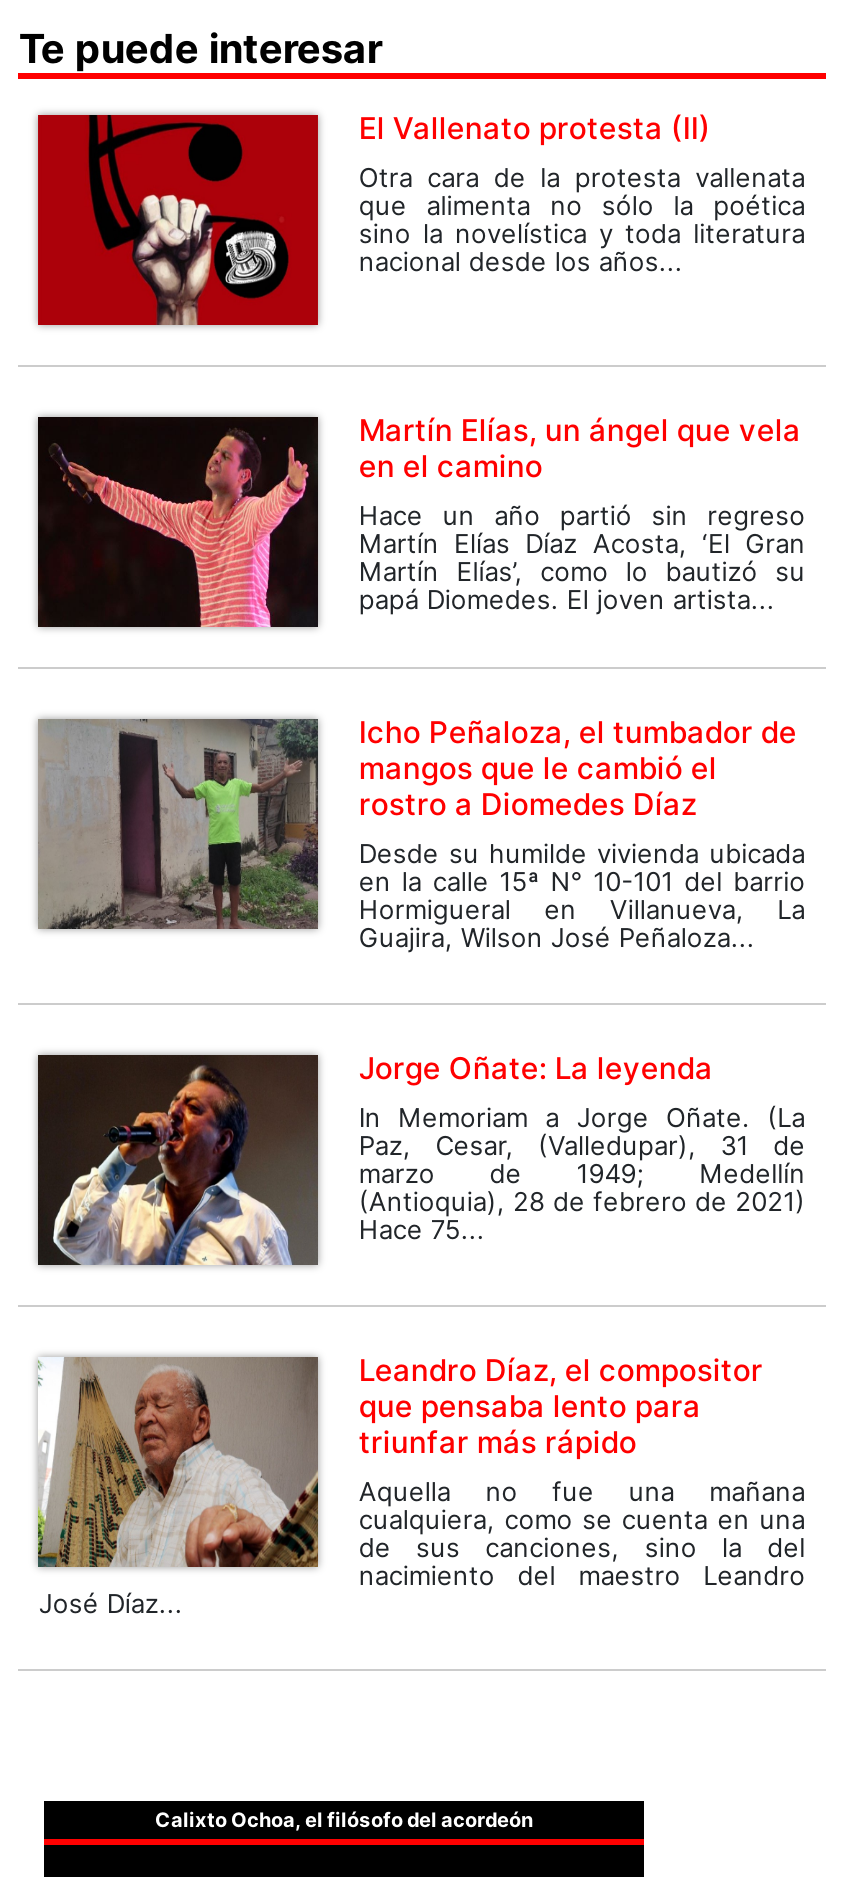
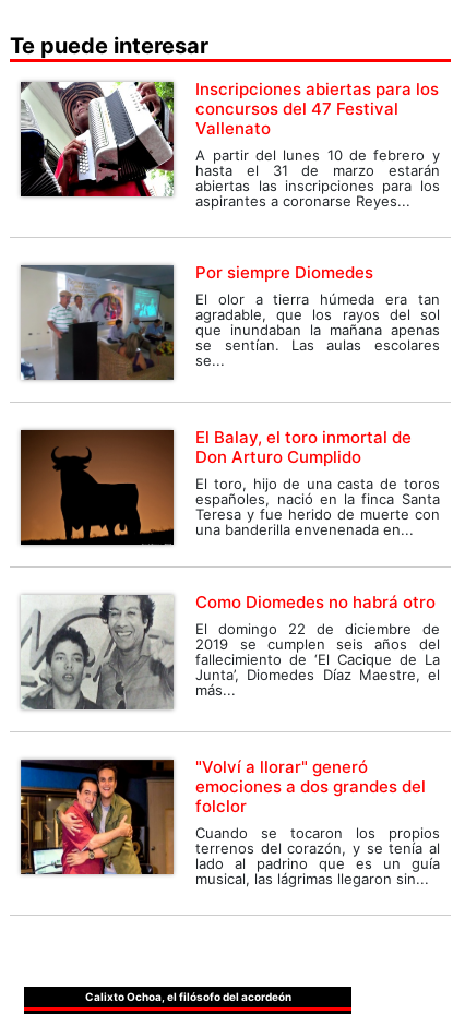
[36,109,805,327] [image] | El Vallenato protesta (II) | Otra cara de la protesta vallenata | que alimenta no sólo la poética | sino la novelística y toda literatura | nacional desde los años... -> [20,79,439,210] [image] | Inscripciones abiertas para los | concursos del 47 Festival | Vallenato | A partir del lunes 10 de febrero y | hasta el 31 de marzo estarán | abiertas las inscripciones para los | aspirantes a coronarse Reyes...
[34,411,805,663] [image] | Martín Elías, un ángel que vela | en el camino | Hace un año partió sin regreso | Martín Elías Díaz Acosta, ‘El Gran | Martín Elías’, como lo bautizó su | papá Diomedes. El joven artista... -> [20,246,439,381] [image] | Por siempre Diomedes | El olor a tierra húmeda era tan | agradable, que los rayos del sol | que inundaban la mañana apenas | se sentían. Las aulas escolares | se...
[36,713,805,965] [image] | Icho Peñaloza, el tumbador de | mangos que le cambió el | rostro a Diomedes Díaz | Desde su humilde vivienda ubicada | en la calle 15ª N° 10-101 del barrio | Hormigueral en Villanueva, La | Guajira, Wilson José Peñaloza... -> [19,410,439,547] [image] | El Balay, el toro inmortal de | Don Arturo Cumplido | El toro, hijo de una casta de toros | españoles, nació en la finca Santa | Teresa y fue herido de muerte con | una banderilla envenenada en...
[36,1049,805,1267] [image] | Jorge Oñate: La leyenda | In Memoriam a Jorge Oñate. (La | Paz, Cesar, (Valledupar), 31 de | marzo de 1949; Medellín | (Antioquia), 28 de febrero de 2021) | Hace 75... -> [21,592,439,711] [image] | Como Diomedes no habrá otro | El domingo 22 de diciembre de | 2019 se cumplen seis años del | fallecimiento de ‘El Cacique de La | Junta’, Diomedes Díaz Maestre, el | más...
[36,1351,805,1619] [image] | Leandro Díaz, el compositor | que pensaba lento para | triunfar más rápido | Aquella no fue una mañana | cualquiera, como se cuenta en una | de sus canciones, sino la del | nacimiento del maestro Leandro | José Díaz... -> [20,757,439,887] [image] | "Volví a llorar" generó | emociones a dos grandes del | folclor | Cuando se tocaron los propios | terrenos del corazón, y se tenía al | lado al padrino que es un guía | musical, las lágrimas llegaron sin...

